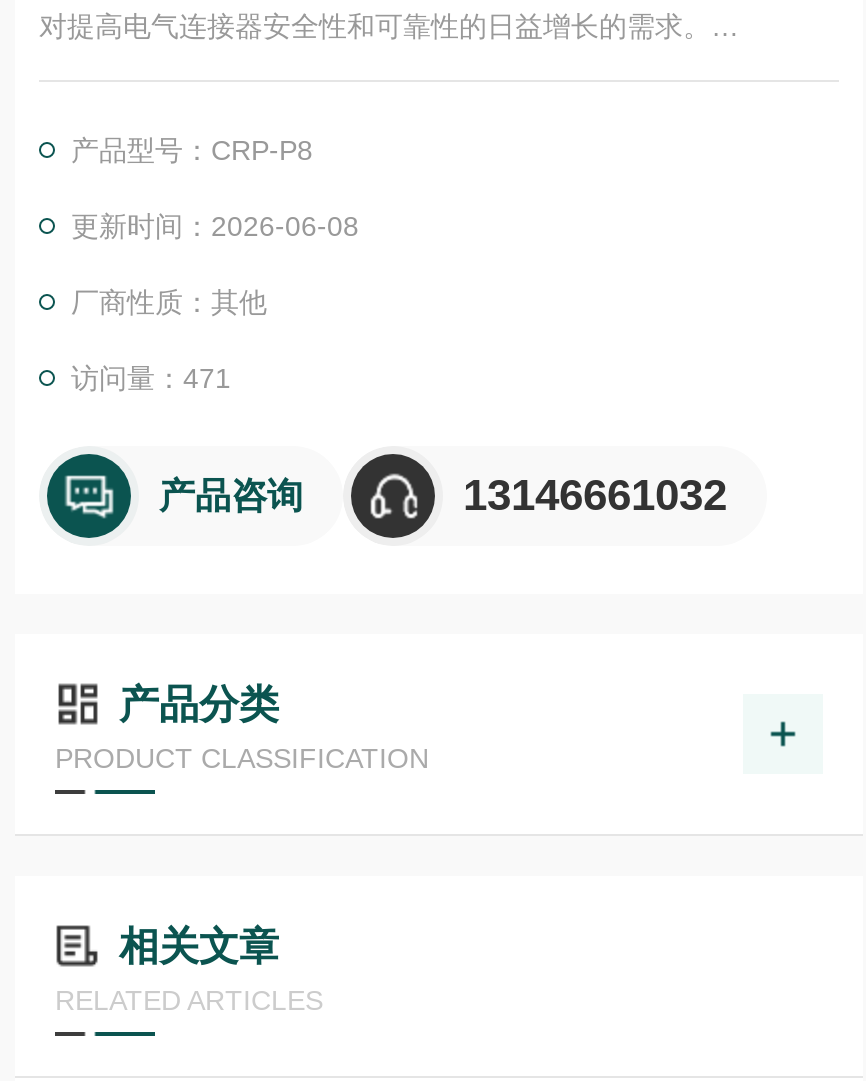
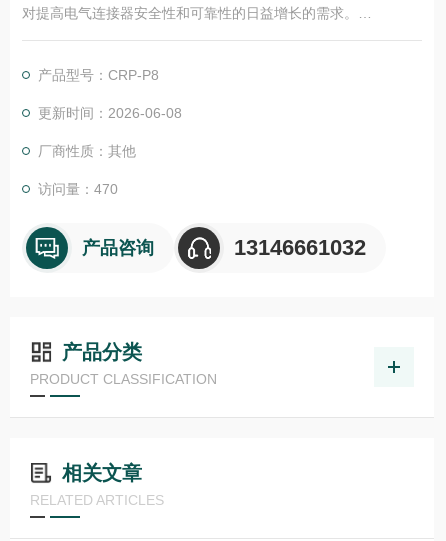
[71,362,231,394] 访问量：471 -> [38,181,118,197] 访问量：470

